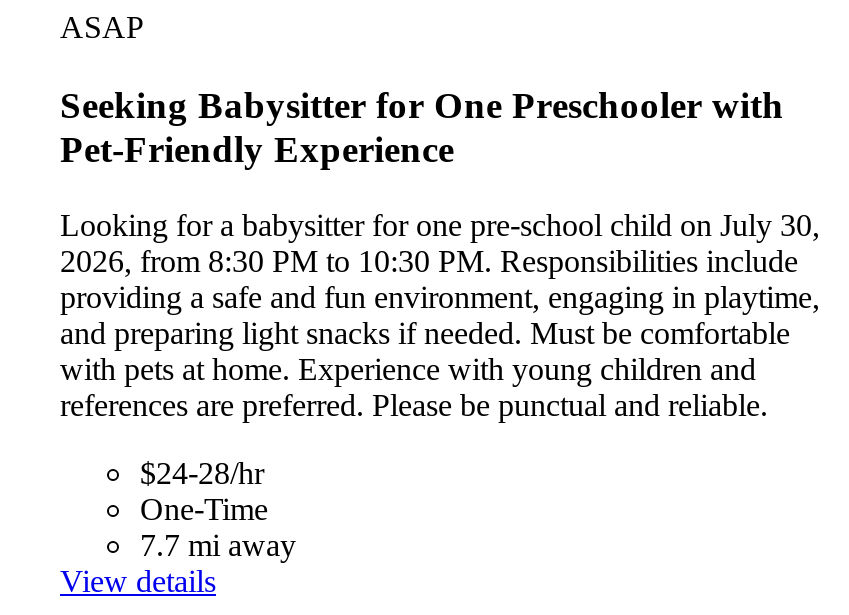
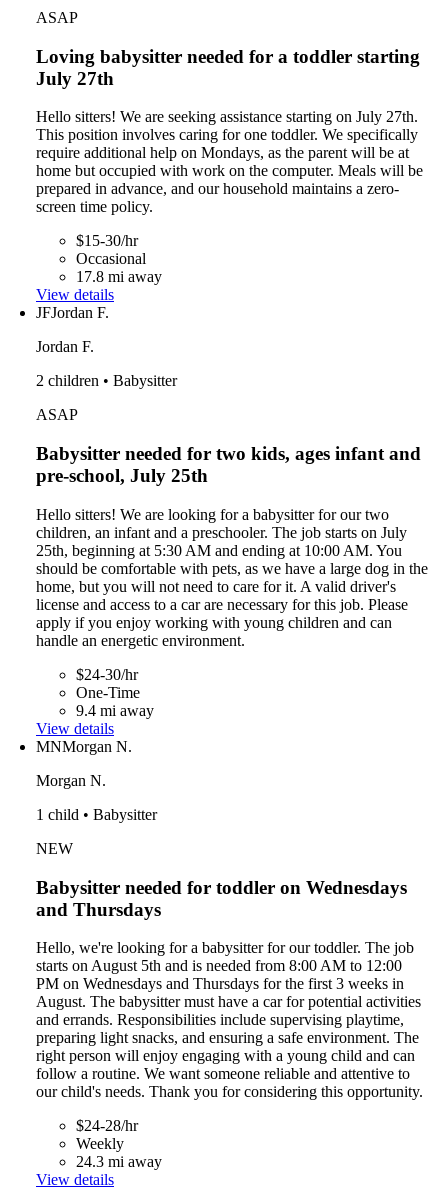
[60,83,820,491] Seeking Babysitter for One Preschooler with | Pet-Friendly Experience | Looking for a babysitter for one pre-school child on July 30, | 2026, from 8:30 PM to 10:30 PM. Responsibilities include | providing a safe and fun environment, engaging in playtime, | and preparing light snacks if needed. Must be comfortable | with pets at home. Experience with young children and | references are preferred. Please be punctual and reliable. | $24-28/hr -> [36,46,428,683] Loving babysitter needed for a toddler starting | July 27th | Hello sitters! We are seeking assistance starting on July 27th. | This position involves caring for one toddler. We specifically | require additional help on Mondays, as the parent will be at | home but occupied with work on the computer. Meals will be | prepared in advance, and our household maintains a zero- | screen time policy. | $15-30/hr | Occasional | 17.8 mi away | View details | JFJordan F. | Jordan F. | 2 children • Babysitter | ASAP | Babysitter needed for two kids, ages infant and | pre-school, July 25th | Hello sitters! We are looking for a babysitter for our two | children, an infant and a preschooler. The job starts on July | 25th, beginning at 5:30 AM and ending at 10:00 AM. You | should be comfortable with pets, as we have a large dog in the | home, but you will not need to care for it. A valid driver's | license and access to a car are necessary for this job. Please | apply if you enjoy working with young children and can | handle an energetic environment. | $24-30/hr
[140,529,296,563] 7.7 mi away -> [36,702,423,1170] 9.4 mi away | View details | MNMorgan N. | Morgan N. | 1 child • Babysitter | NEW | Babysitter needed for toddler on Wednesdays | and Thursdays | Hello, we're looking for a babysitter for our toddler. The job | starts on August 5th and is needed from 8:00 AM to 12:00 | PM on Wednesdays and Thursdays for the first 3 weeks in | August. The babysitter must have a car for potential activities | and errands. Responsibilities include supervising playtime, | preparing light snacks, and ensuring a safe environment. The | right person will enjoy engaging with a young child and can | follow a routine. We want someone reliable and attentive to | our child's needs. Thank you for considering this opportunity. | $24-28/hr | Weekly | 24.3 mi away

